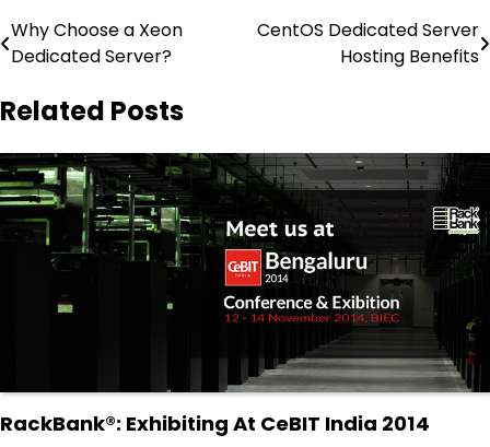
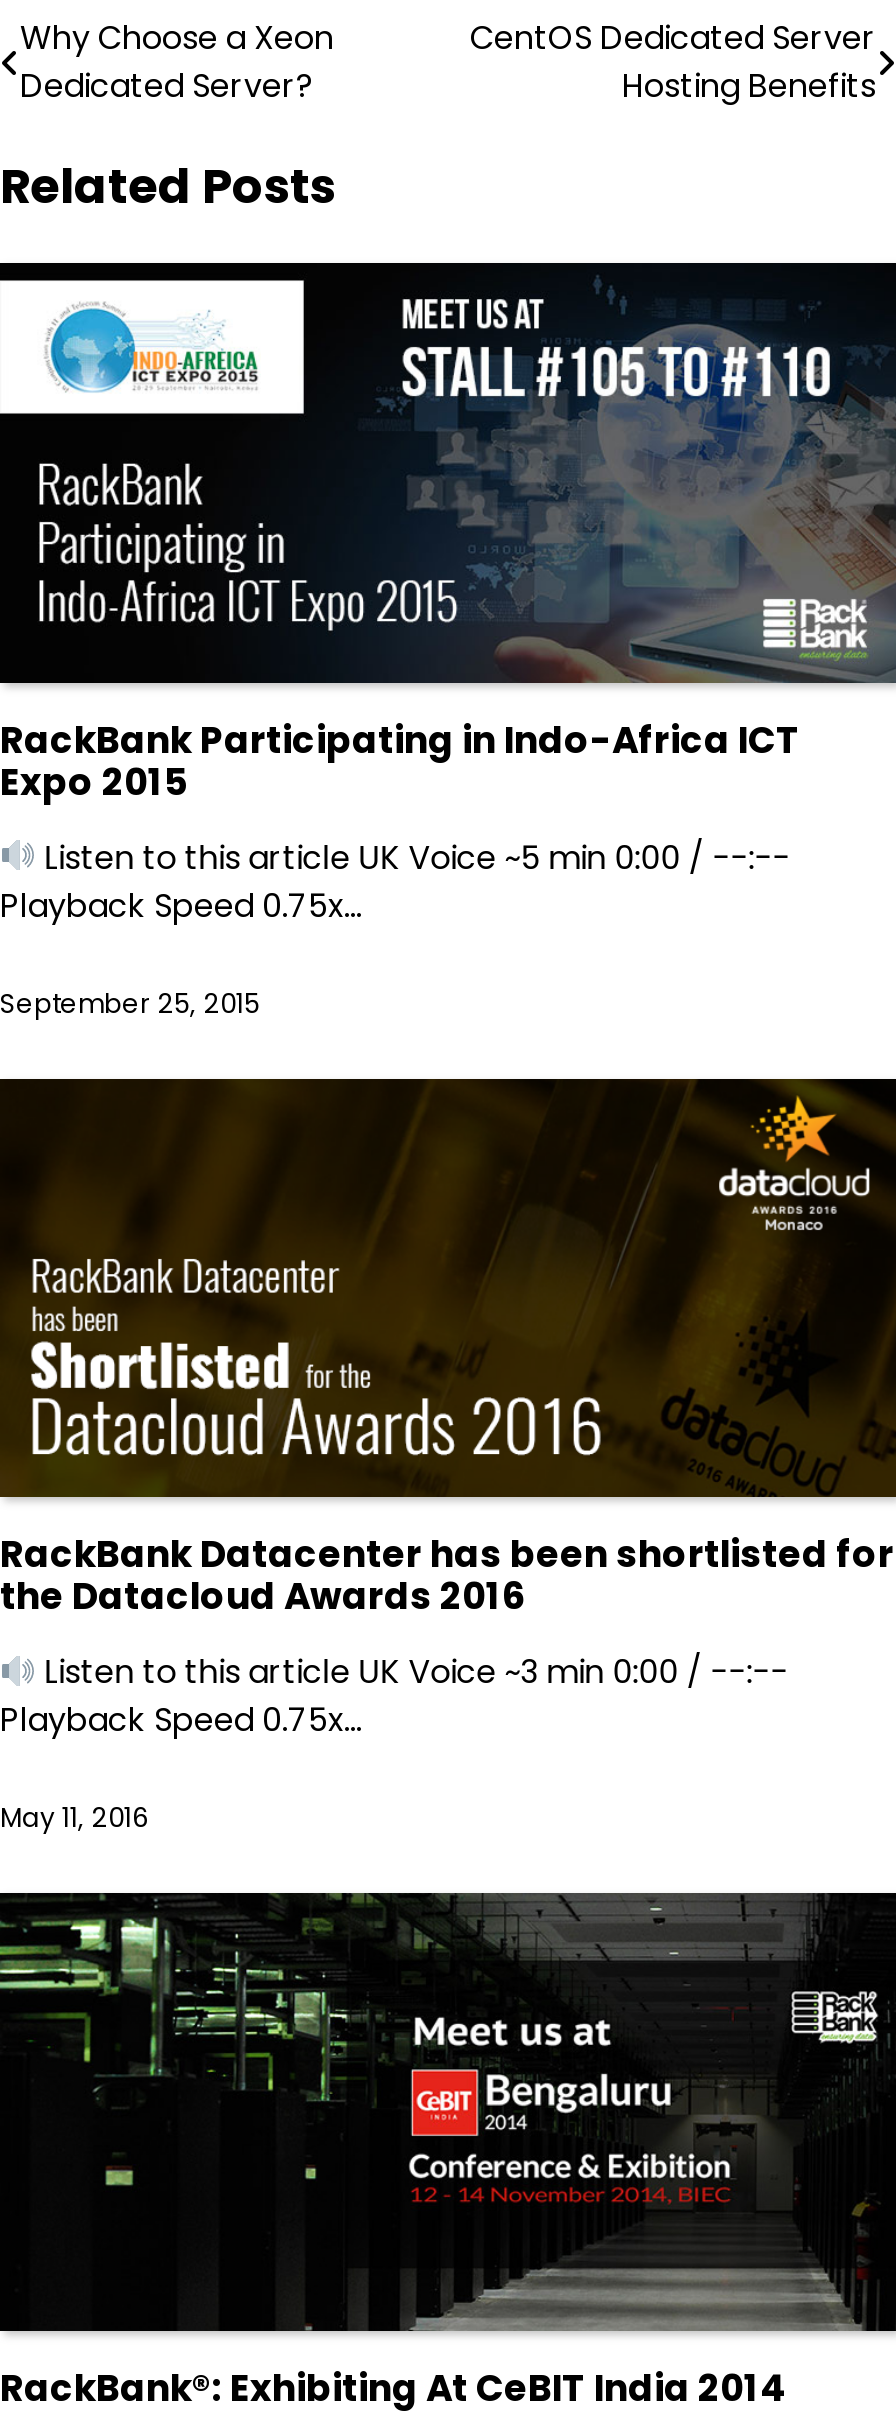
none -> [0,263,890,1022] [image] | RackBank Participating in Indo-Africa ICT | Expo 2015 | Listen to this article UK Voice ~5 min 0:00 / --:-- | Playback Speed 0.75x… | September 25, 2015
none -> [0,1077,894,1837] [image] | RackBank Datacenter has been shortlisted for | the Datacloud Awards 2016 | Listen to this article UK Voice ~3 min 0:00 / --:-- | Playback Speed 0.75x… | May 11, 2016

